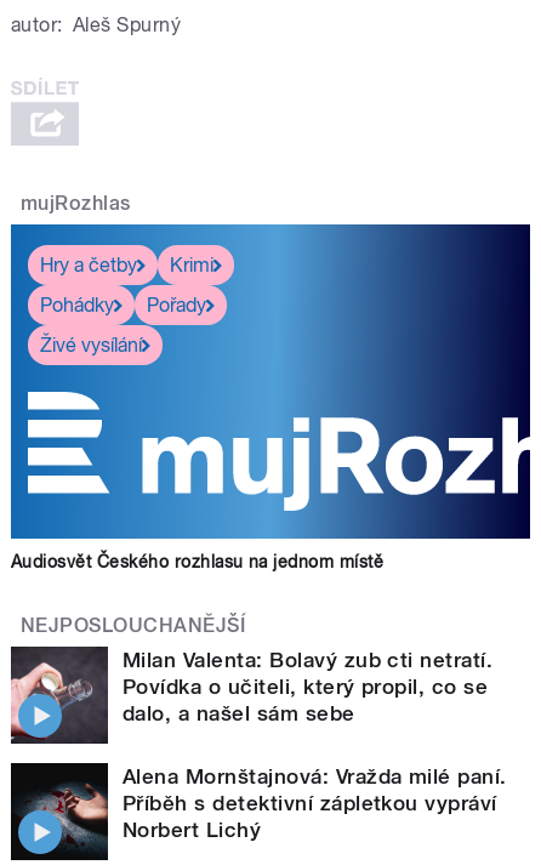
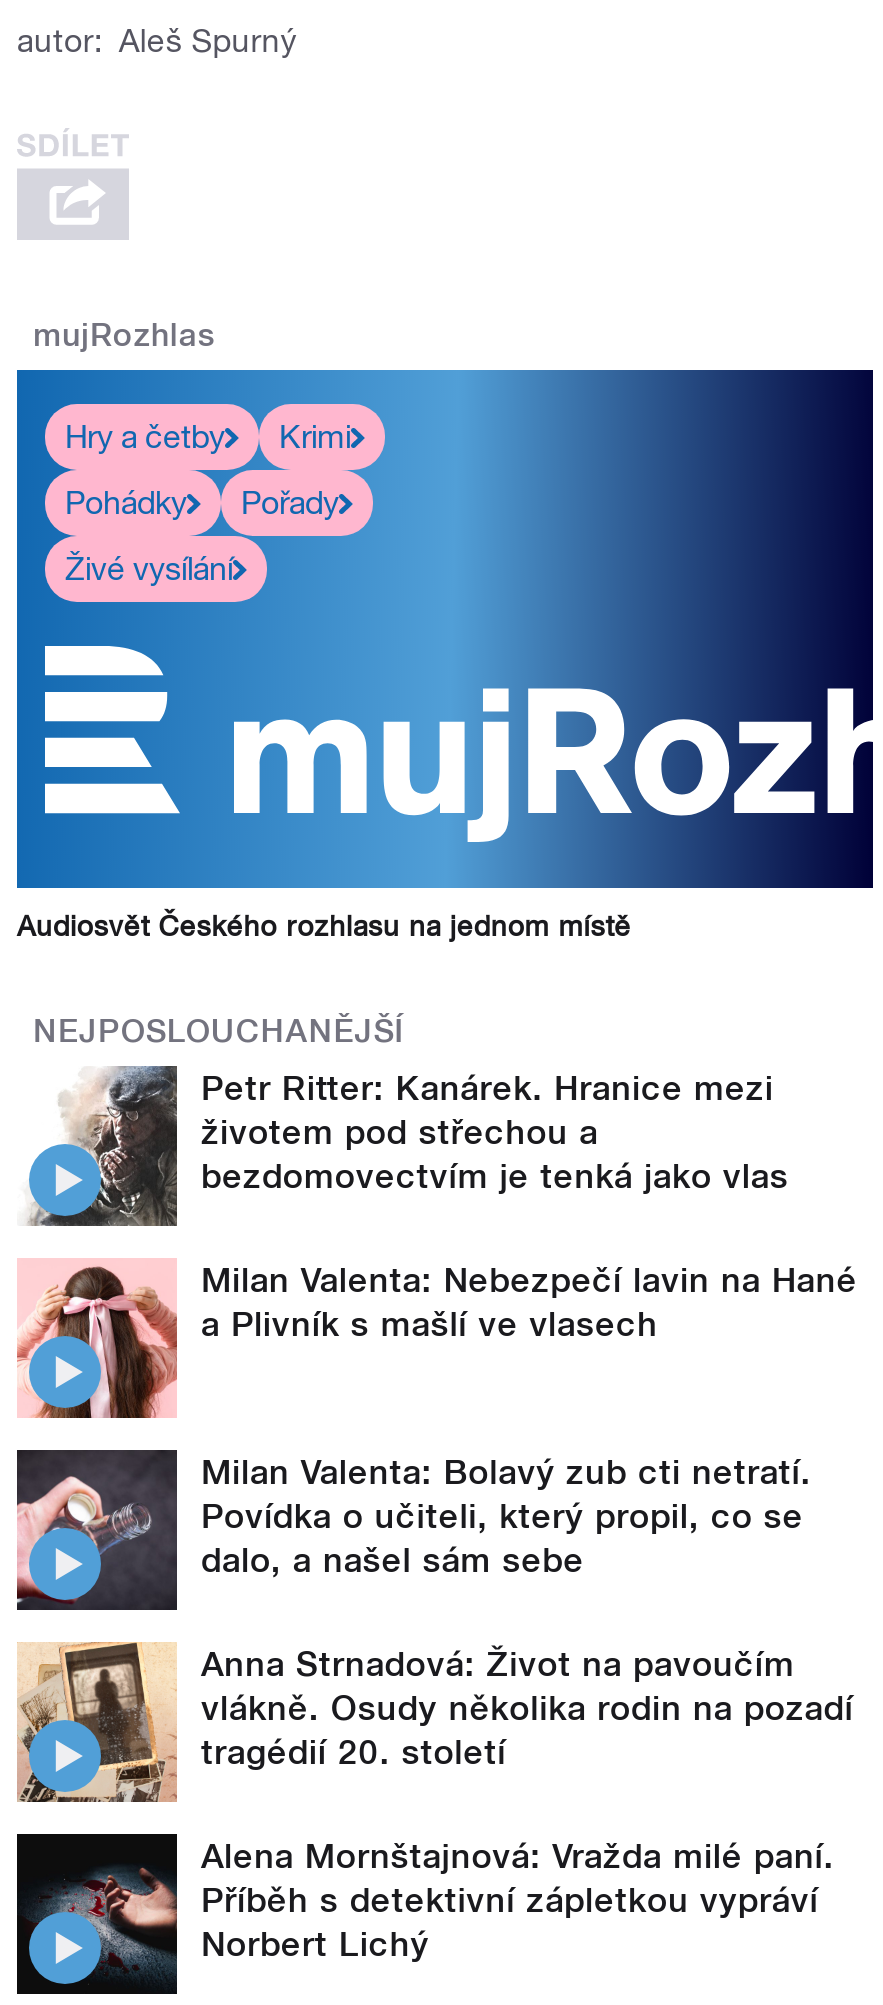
none -> [17,1064,857,1344] [image] | Petr Ritter: Kanárek. Hranice mezi | životem pod střechou a | bezdomovectvím je tenká jako vlas | Milan Valenta: Nebezpečí lavin na Hané | a Plivník s mašlí ve vlasech
none -> [17,1258,179,1420] [image]
none -> [17,1640,853,1804] [image] | Anna Strnadová: Život na pavoučím | vlákně. Osudy několika rodin na pozadí | tragédií 20. století

